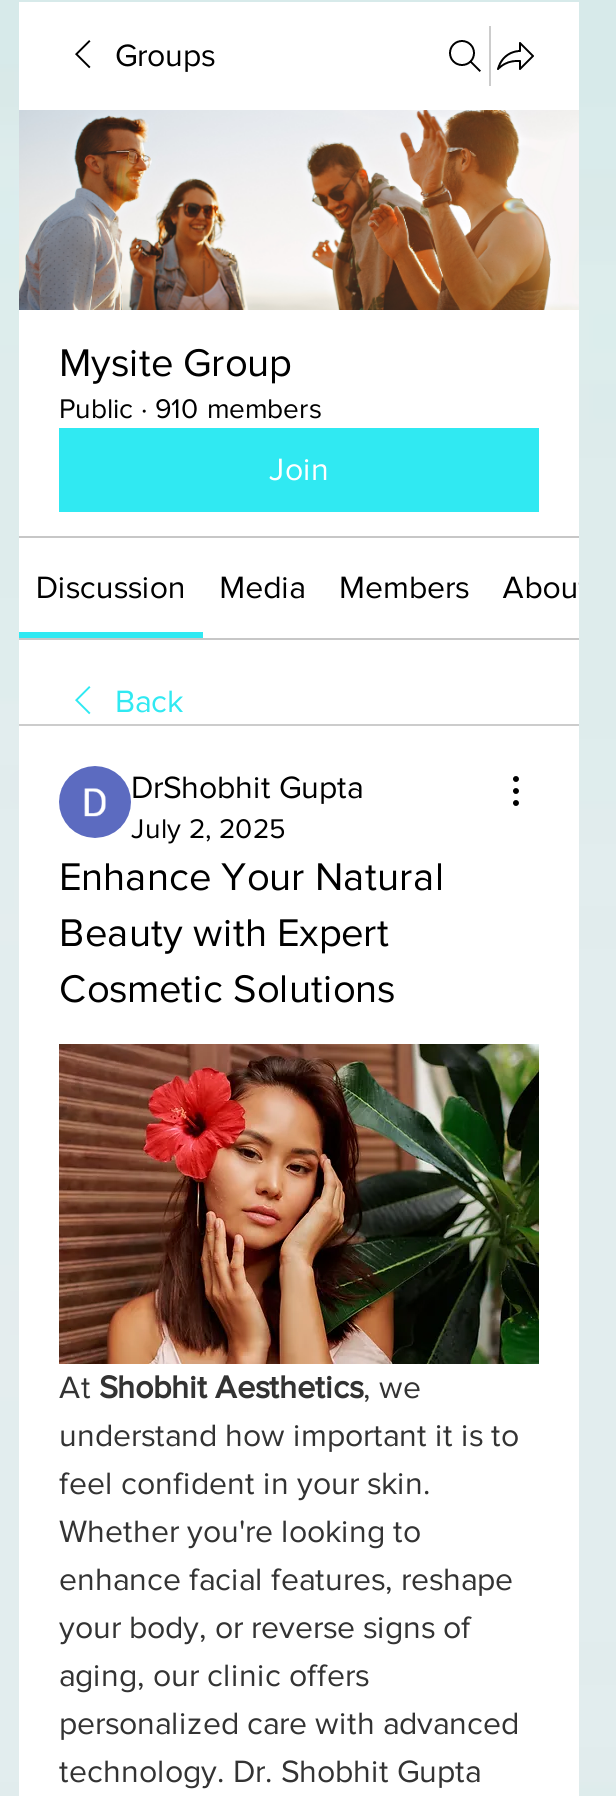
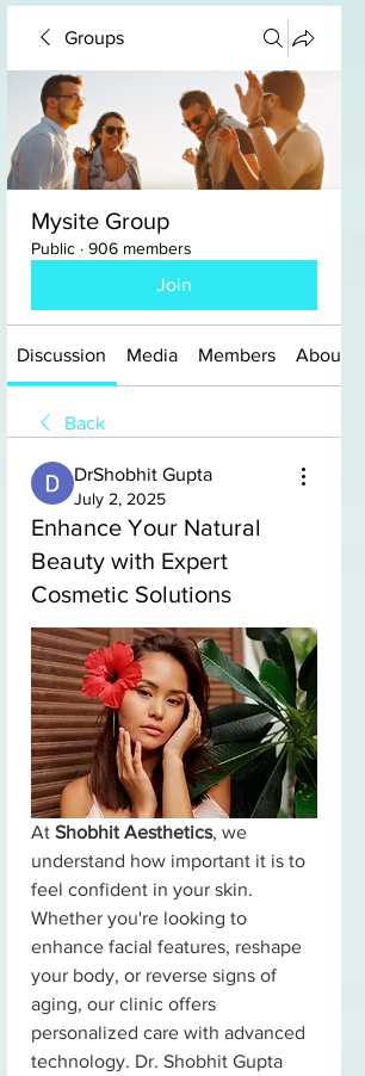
[59,392,323,424] Public · 910 members -> [31,239,192,258] Public · 906 members

